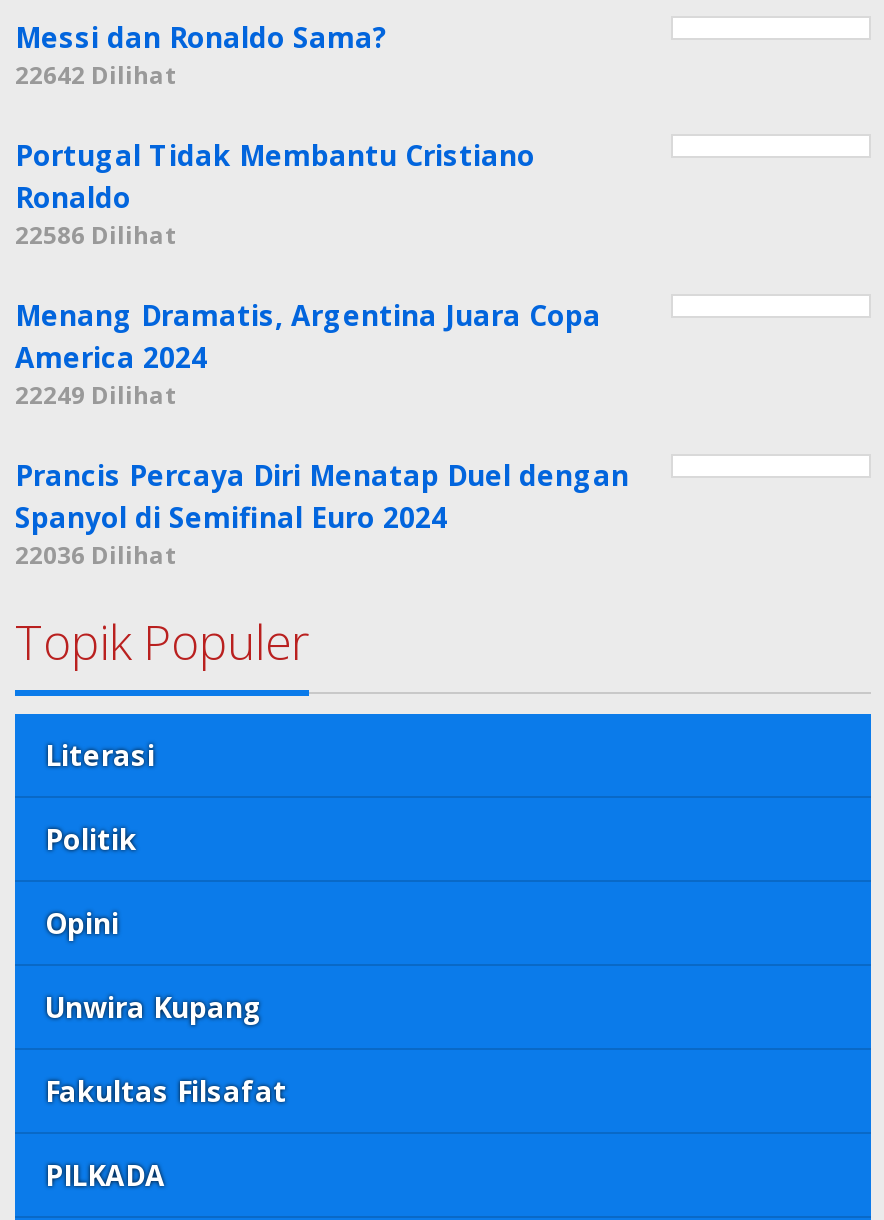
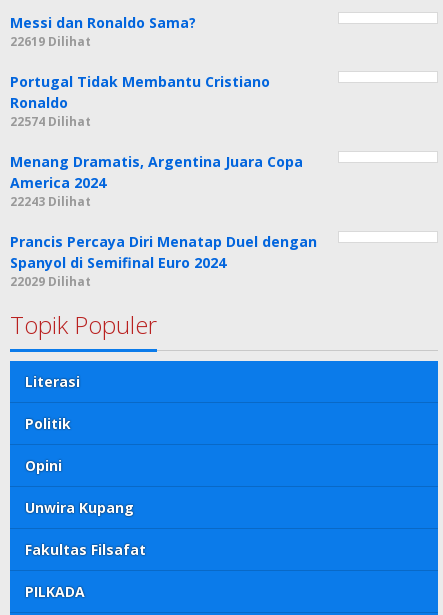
[15,58,177,92] 22642 Dilihat -> [10,33,91,50] 22619 Dilihat
[15,218,177,252] 22586 Dilihat -> [10,113,91,130] 22574 Dilihat
[15,378,177,412] 22249 Dilihat -> [10,193,91,210] 22243 Dilihat
[15,538,177,572] 22036 Dilihat -> [10,273,91,290] 22029 Dilihat

